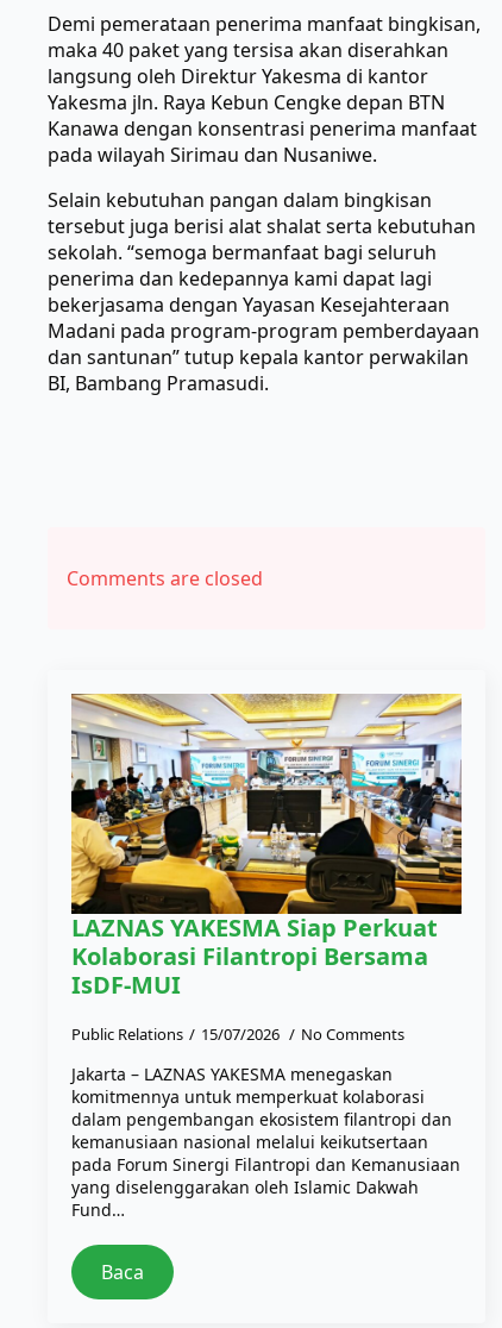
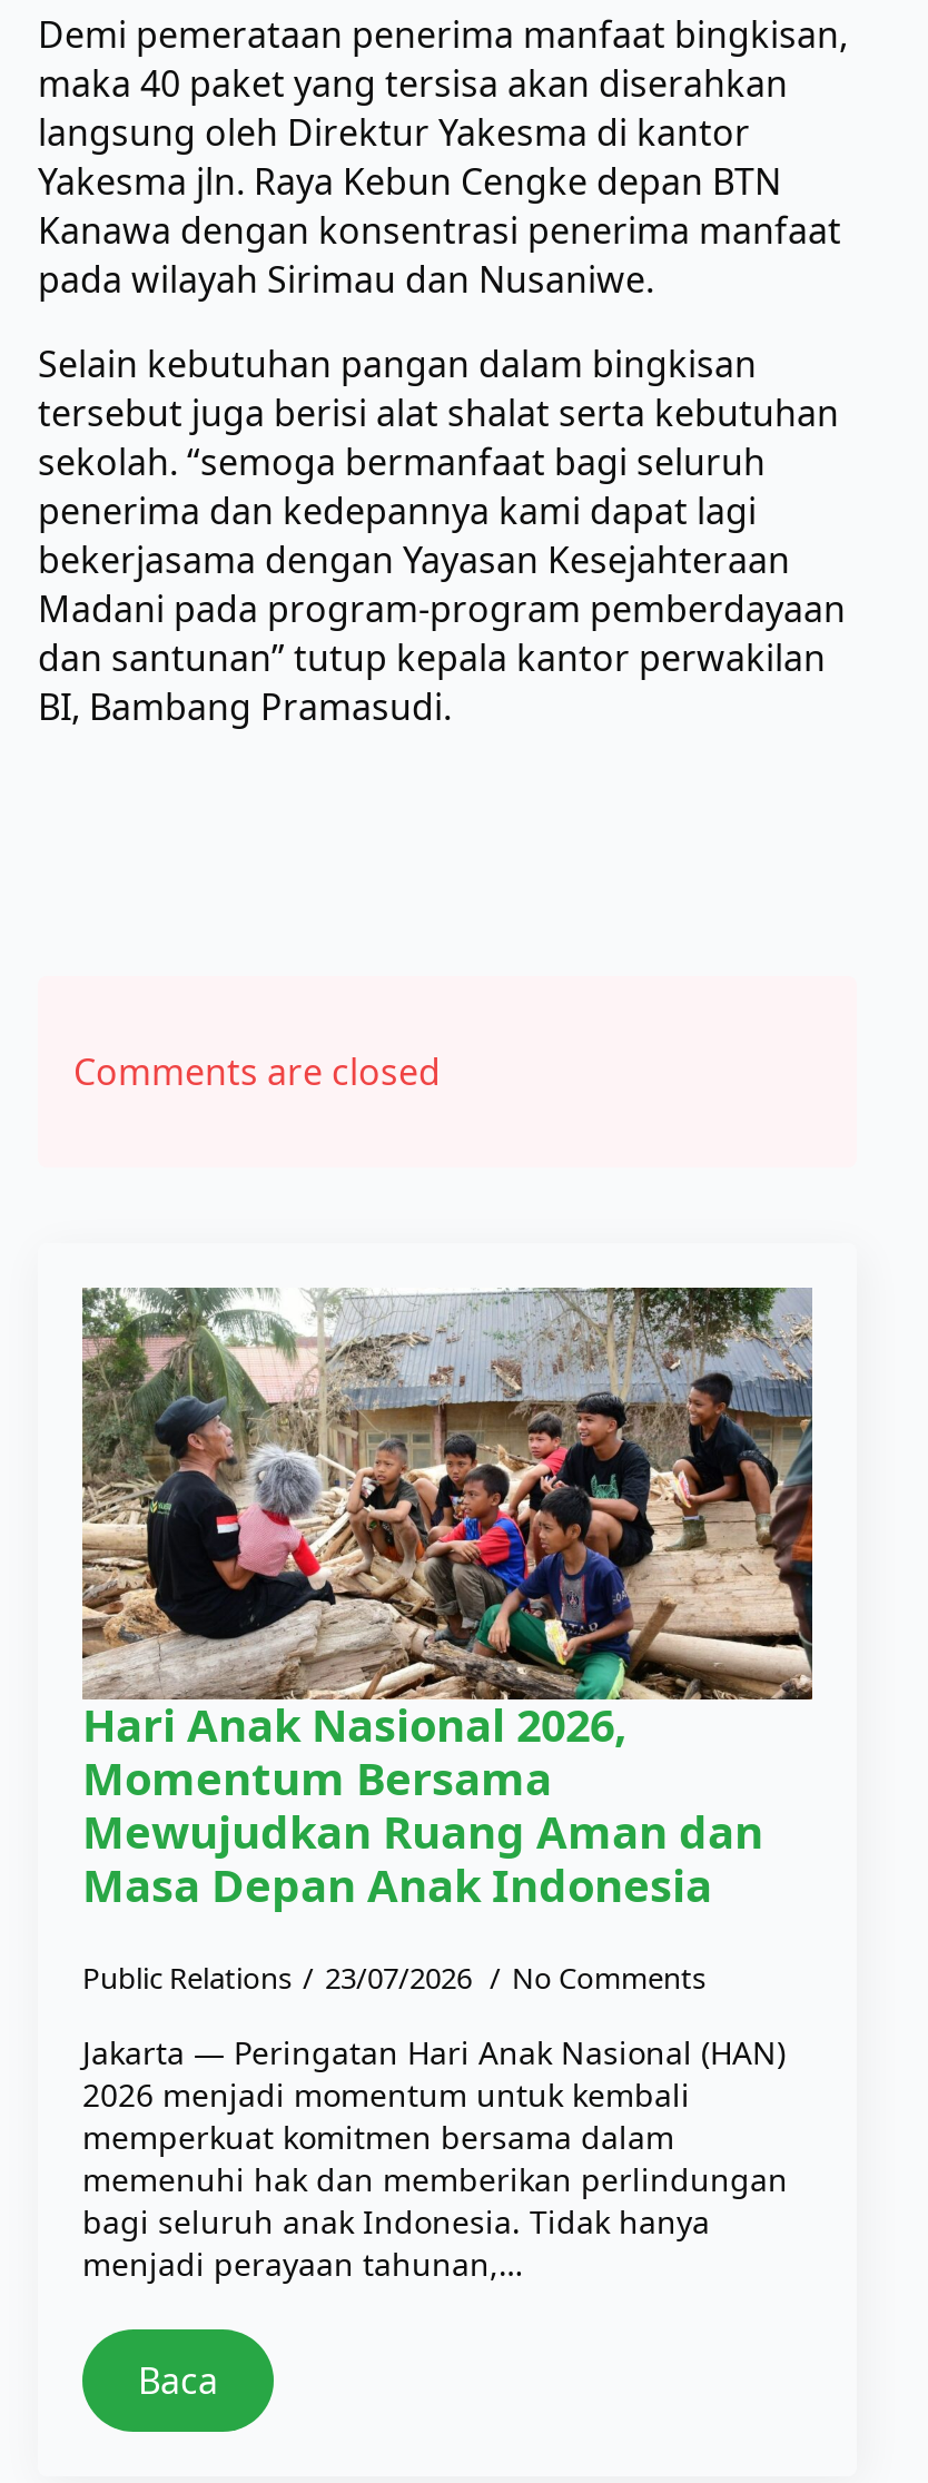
[70,693,463,1001] [image] | LAZNAS YAKESMA Siap Perkuat | Kolaborasi Filantropi Bersama | IsDF-MUI -> [80,1285,815,1915] [image] | Hari Anak Nasional 2026, | Momentum Bersama | Mewujudkan Ruang Aman dan | Masa Depan Anak Indonesia
[71,1023,404,1045] Public Relations 15/07/2026 No Comments -> [82,1957,705,1997] Public Relations 23/07/2026 No Comments
moved [71,1023,404,1045] -> [82,1957,705,1997]: Public Relations | No Comments
[71,1062,460,1221] Jakarta – LAZNAS YAKESMA menegaskan | komitmennya untuk memperkuat kolaborasi | dalam pengembangan ekosistem filantropi dan | kemanusiaan nasional melalui keikutsertaan | pada Forum Sinergi Filantropi dan Kemanusiaan | yang diselenggarakan oleh Islamic Dakwah | Fund… -> [82,2031,788,2284] Jakarta — Peringatan Hari Anak Nasional (HAN) | 2026 menjadi momentum untuk kembali | memperkuat komitmen bersama dalam | memenuhi hak dan memberikan perlindungan | bagi seluruh anak Indonesia. Tidak hanya | menjadi perayaan tahunan,…

